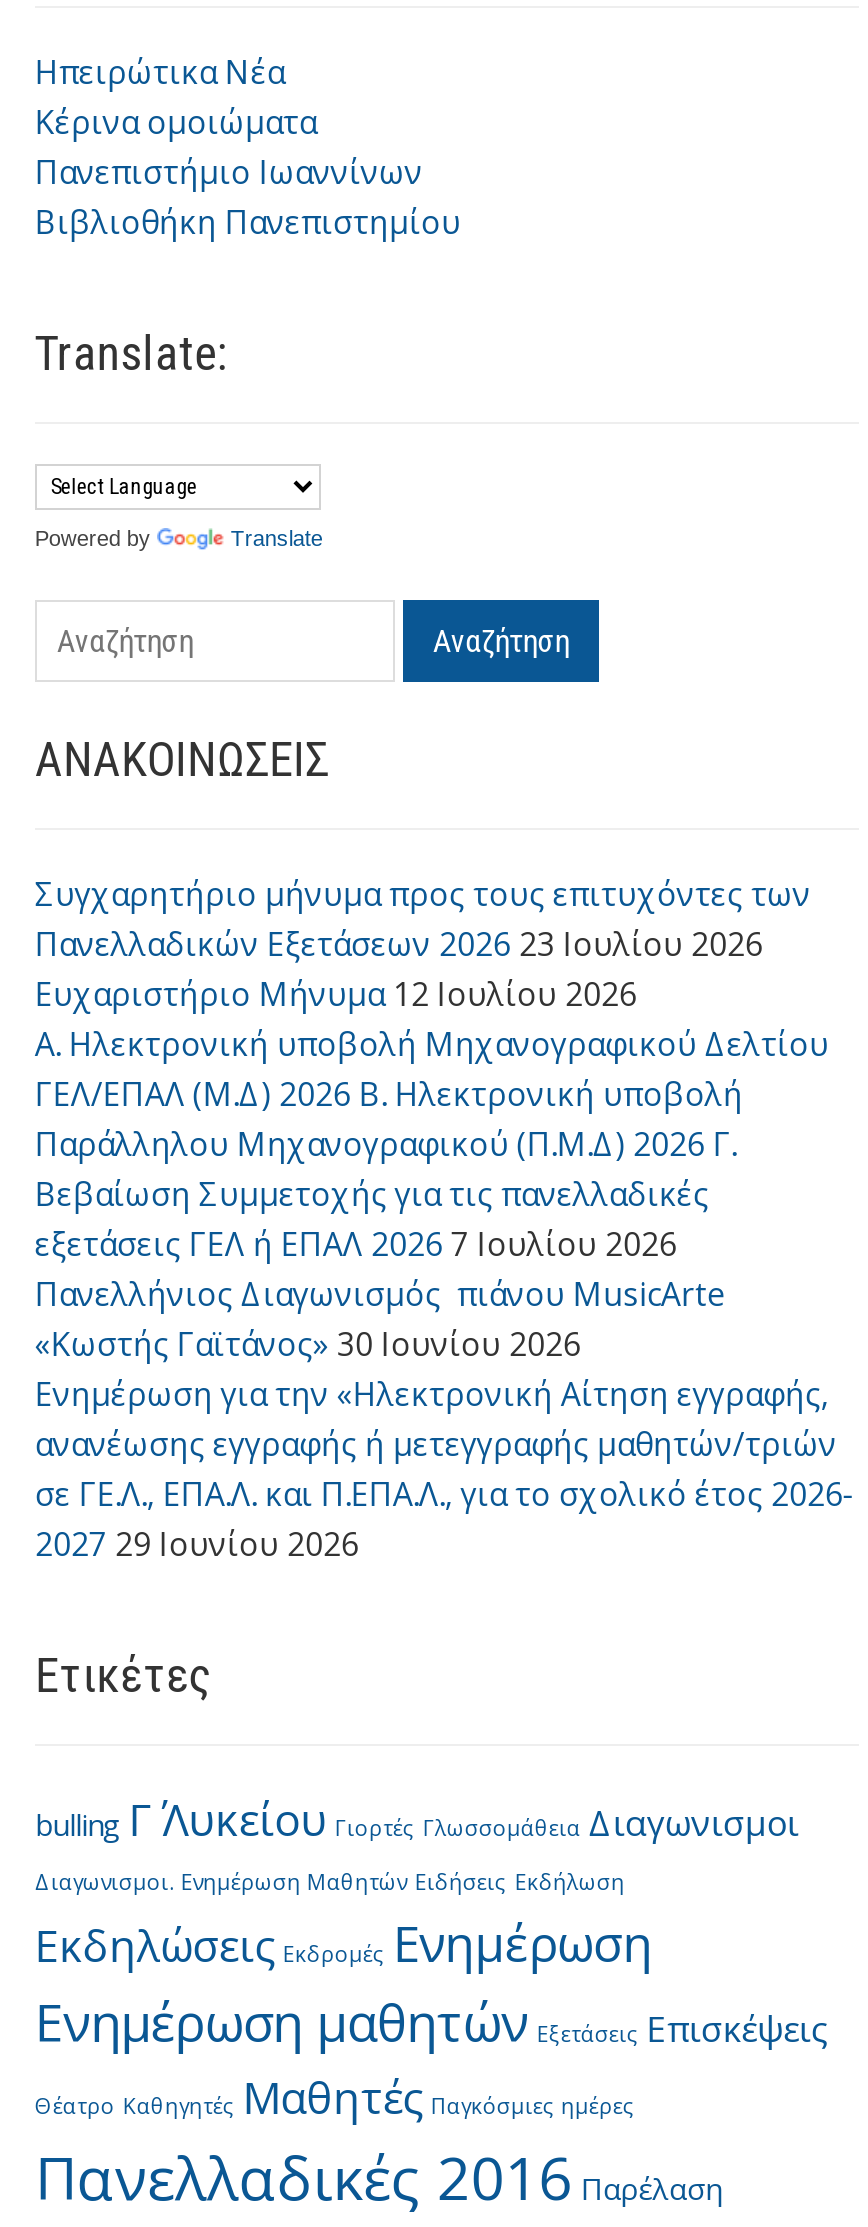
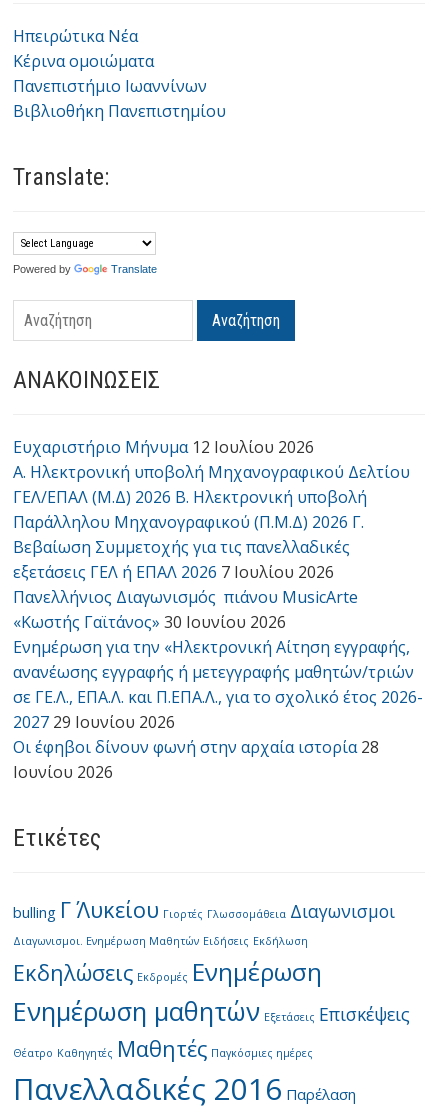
[35,872,811,966] Συγχαρητήριο μήνυμα προς τους επιτυχόντες των | Πανελλαδικών Εξετάσεων 2026 23 Ιουλίου 2026 -> none
moved [35,972,855,1566] -> [13,436,423,733]: Ευχαριστήριο Μήνυμα 12 Ιουλίου 2026 | Α. Ηλεκτρονική υποβολή Μηχανογραφικού Δελτίου | ΓΕΛ/ΕΠΑΛ (Μ.Δ) 2026 Β. Ηλεκτρονική υποβολή | ... | σε ΓΕ.Λ., ΕΠΑ.Λ. και Π.ΕΠΑ.Λ., για το σχολικό έτος 2026- | 2027 29 Ιουνίου 2026
none -> [13,736,379,783] Οι έφηβοι δίνουν φωνή στην αρχαία ιστορία 28 | Ιουνίου 2026

